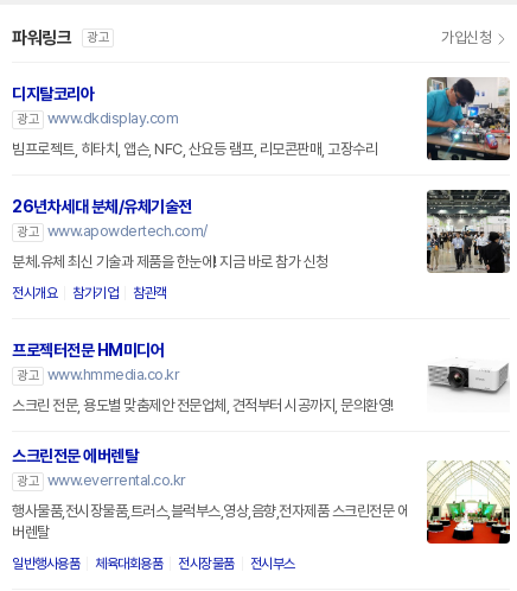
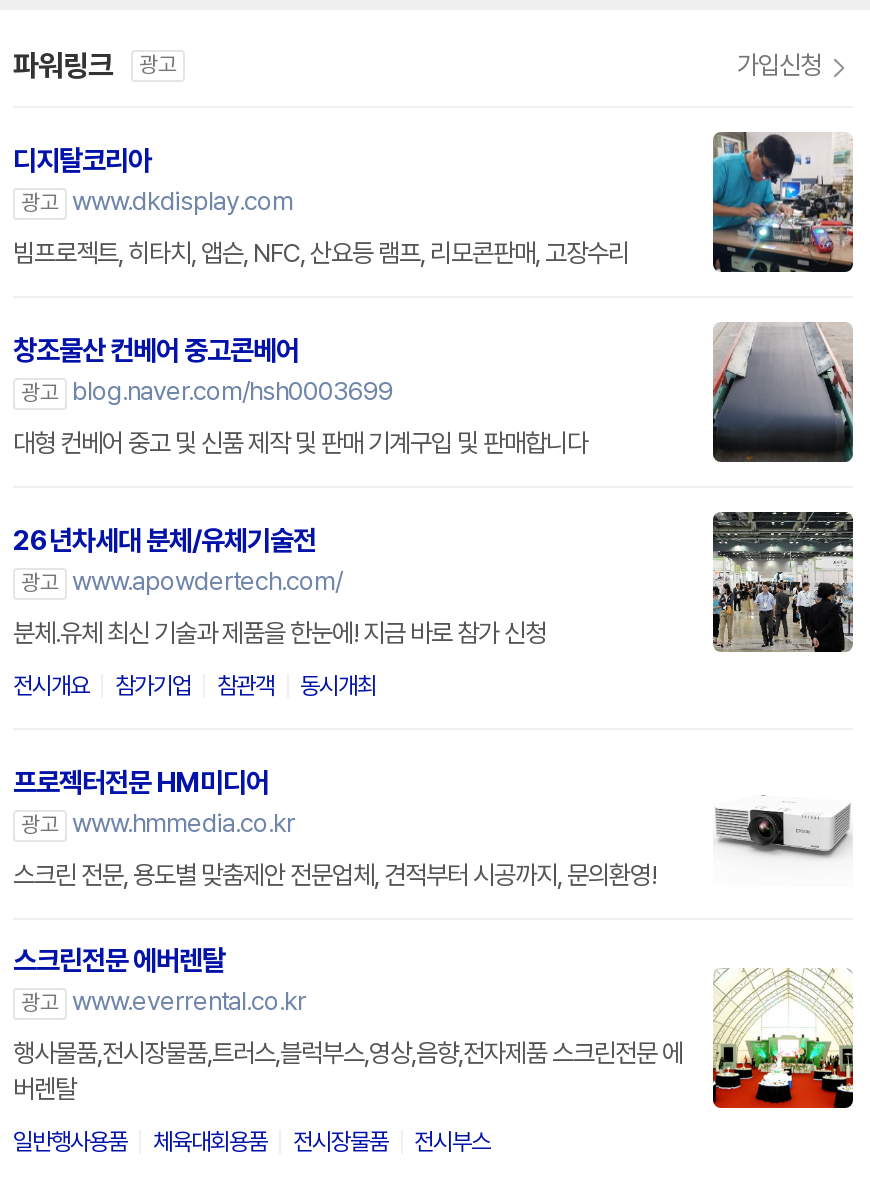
none -> [13,334,588,458] 창조물산 컨베어 중고콘베어 | 광고 blog.naver.com/hsh0003699 | 대형 컨베어 중고 및 신품 제작 및 판매 기계구입 및 판매합니다
none -> [713,324,853,462] [image]
none -> [300,672,376,700] 동시개최

